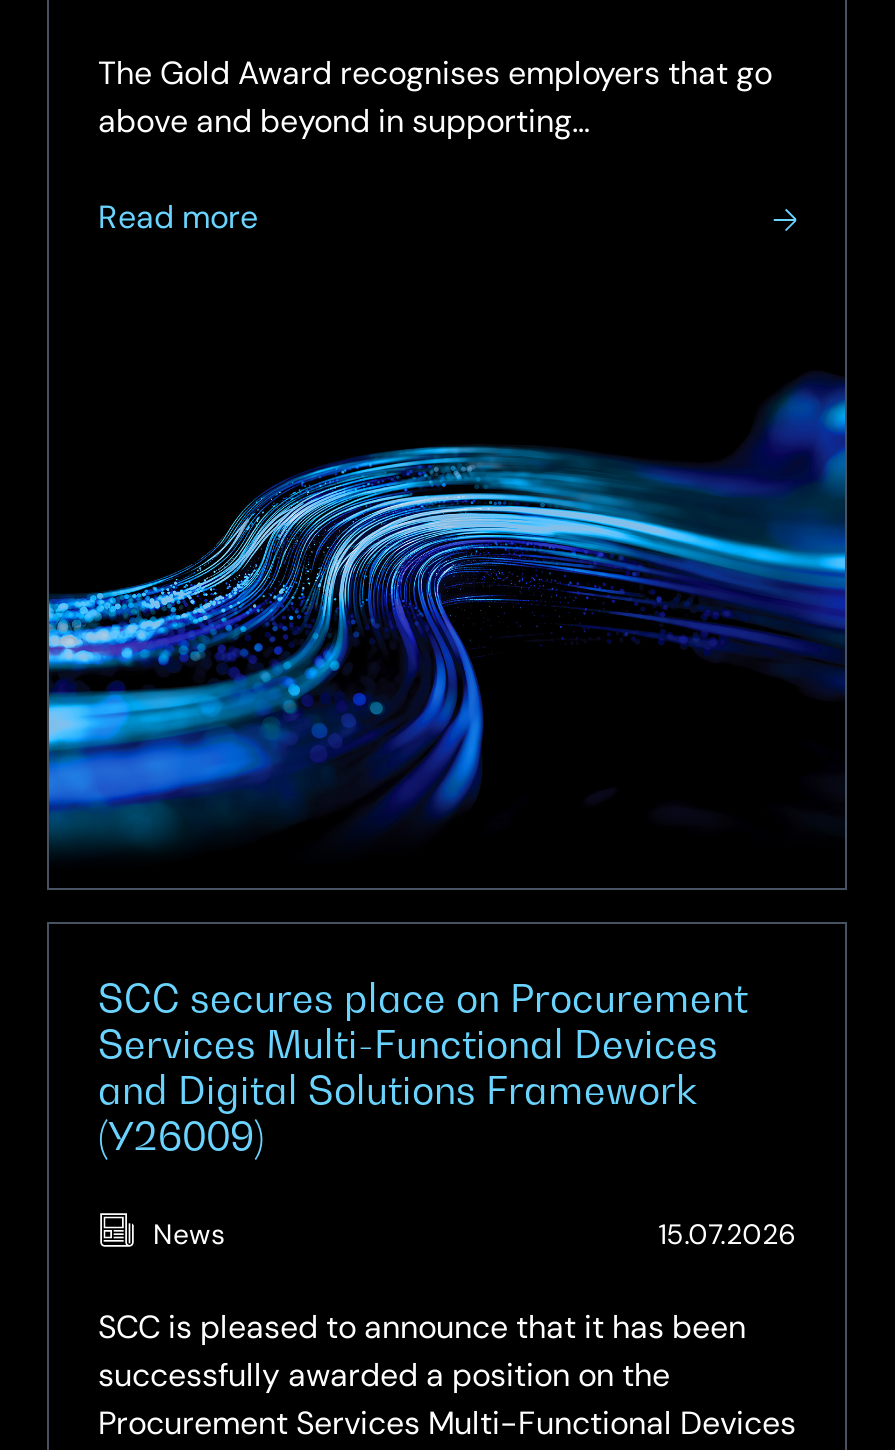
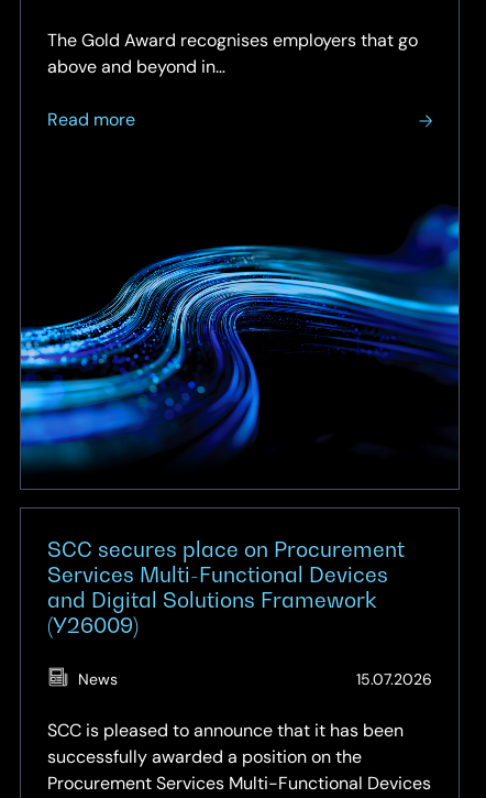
[98,103,590,141] above and beyond in supporting… -> [48,57,226,77] above and beyond in…

